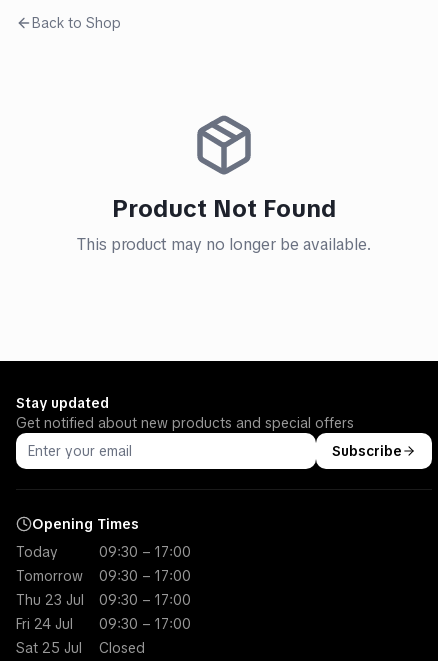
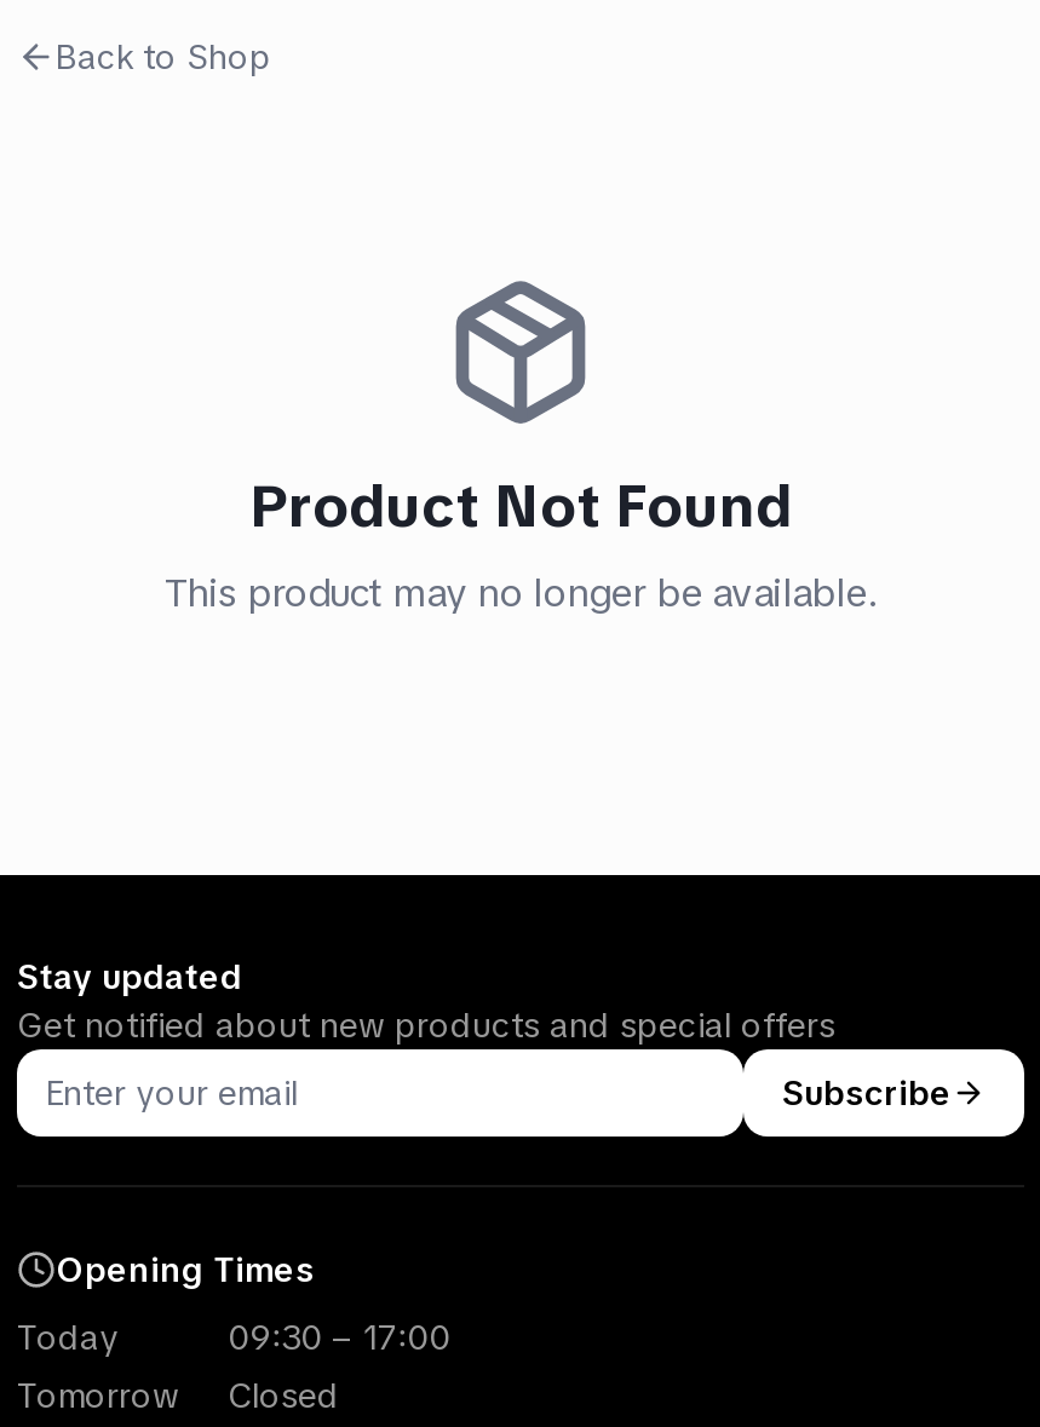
[16,567,191,657] 09:30 – 17:00 | Thu 23 Jul | 09:30 – 17:00 | Fri 24 Jul | 09:30 – 17:00 | Sat 25 Jul -> none

